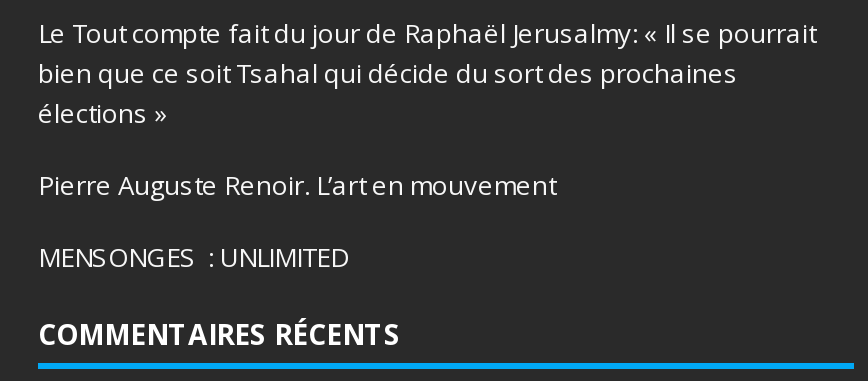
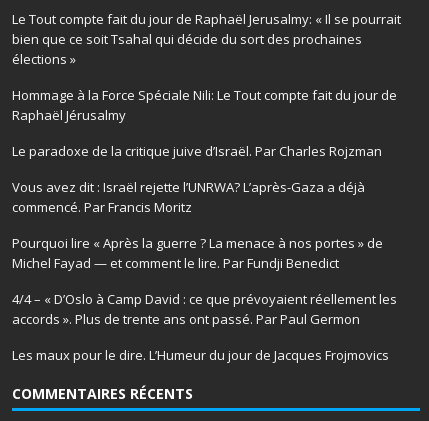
[38,167,556,275] Pierre Auguste Renoir. L’art en mouvement | MENSONGES : UNLIMITED -> [12,86,397,364] Hommage à la Force Spéciale Nili: Le Tout compte fait du jour de | Raphaël Jérusalmy | Le paradoxe de la critique juive d’Israël. Par Charles Rojzman | Vous avez dit : Israël rejette l’UNRWA? L’après-Gaza a déjà | commencé. Par Francis Moritz | Pourquoi lire « Après la guerre ? La menace à nos portes » de | Michel Fayad — et comment le lire. Par Fundji Benedict | 4/4 – « D’Oslo à Camp David : ce que prévoyaient réellement les | accords ». Plus de trente ans ont passé. Par Paul Germon | Les maux pour le dire. L’Humeur du jour de Jacques Frojmovics

